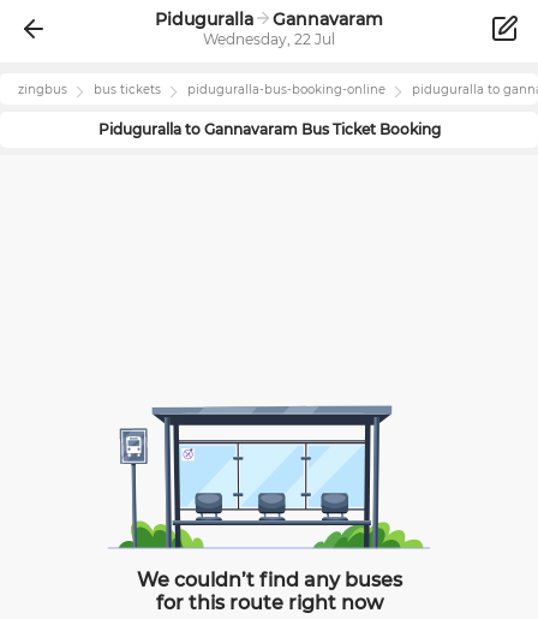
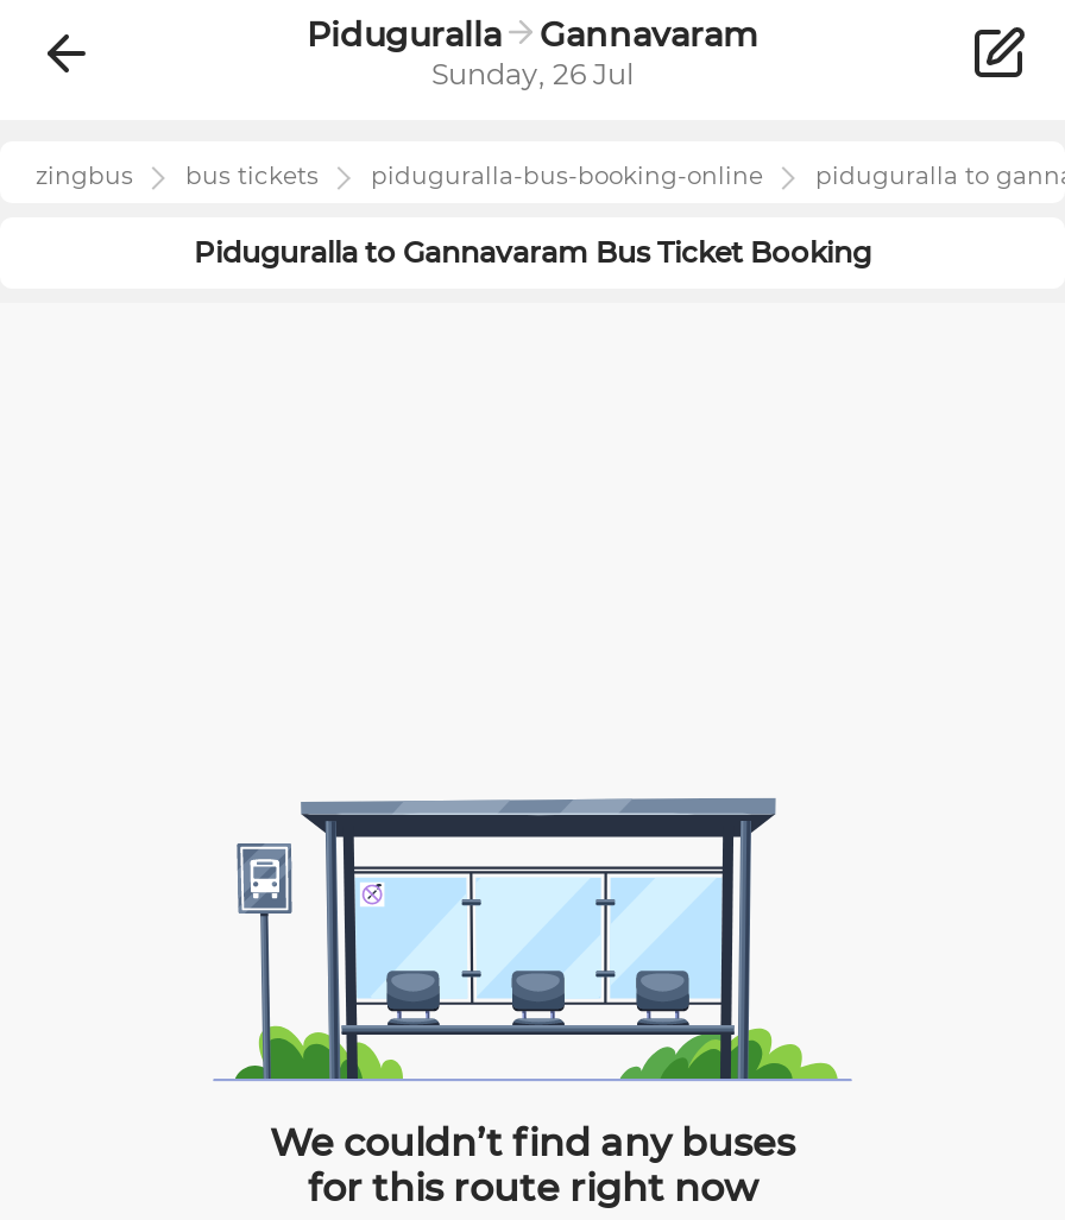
[203,30,335,48] Wednesday, 22 Jul -> [431,56,634,91] Sunday, 26 Jul

